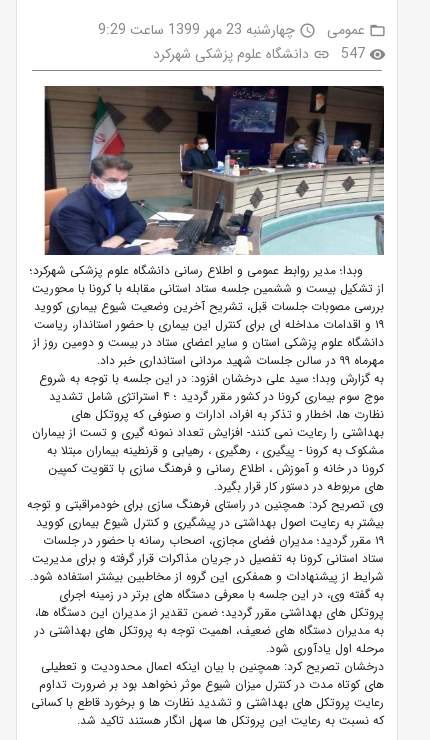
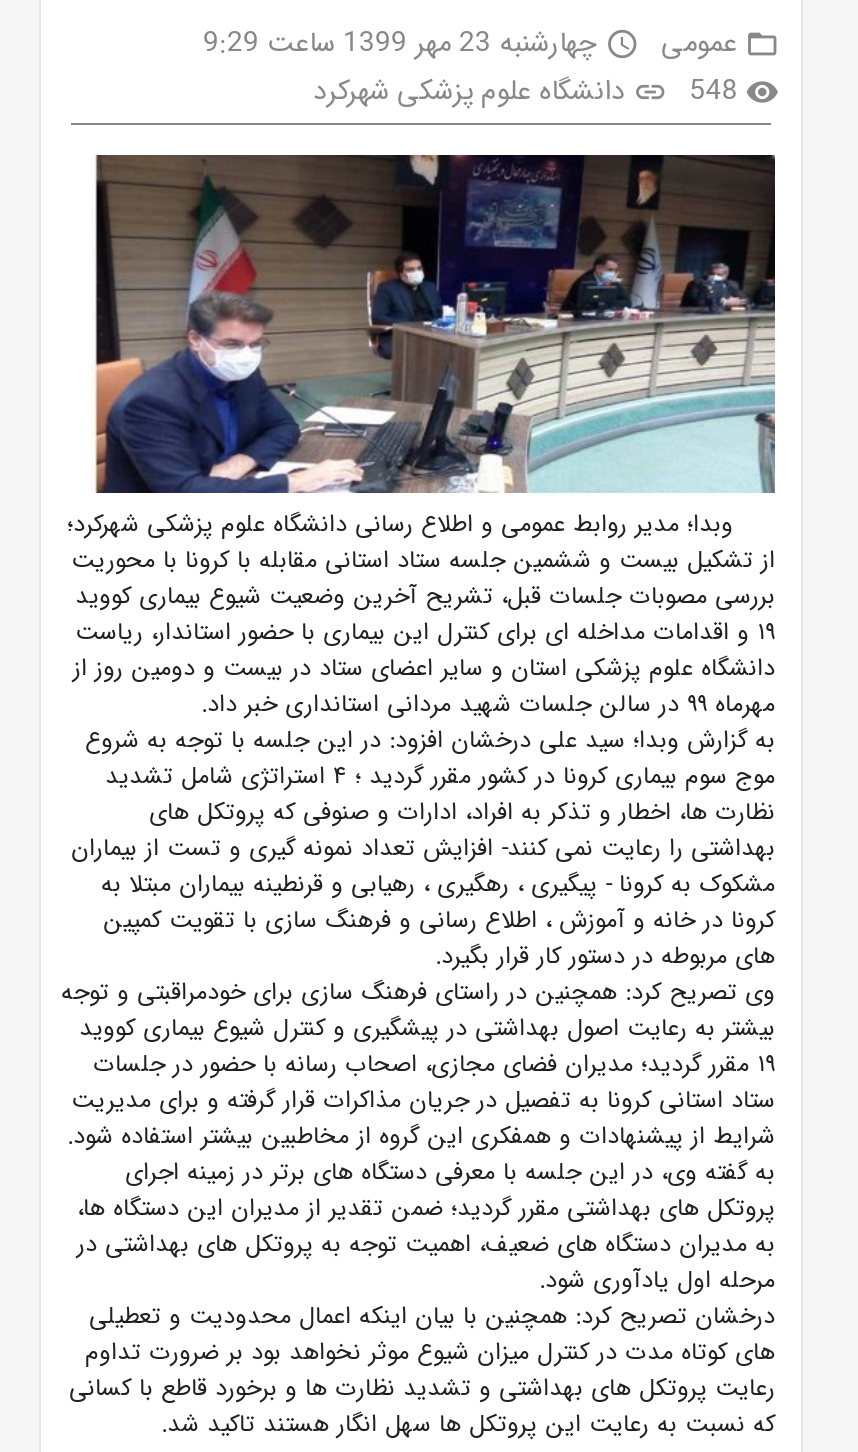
[341,43,365,65] 547 -> [689,69,737,113] 548

